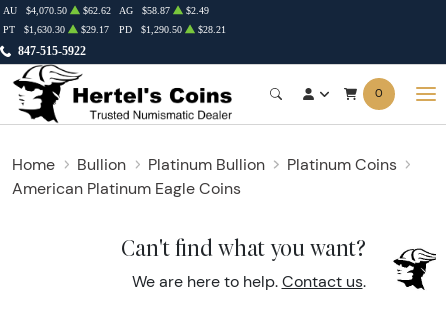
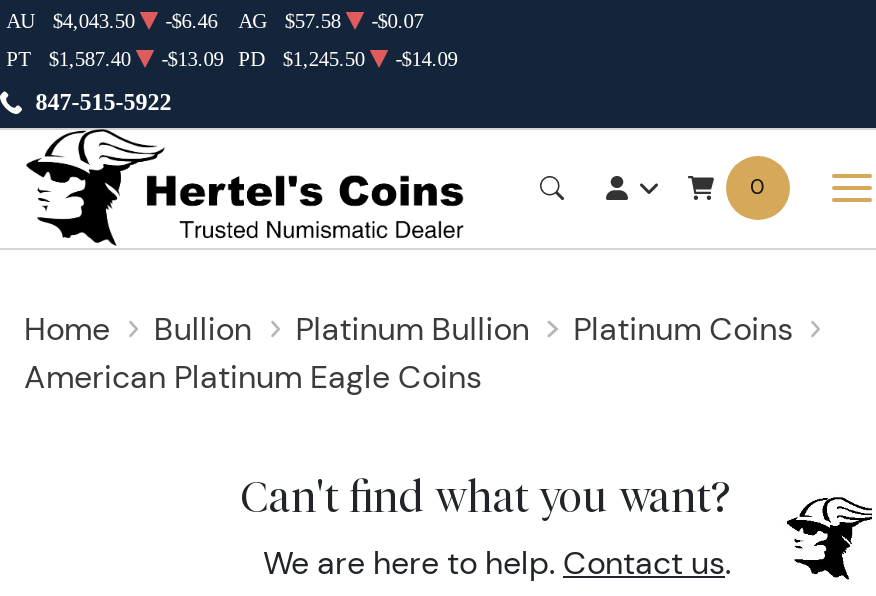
[26,5,67,16] $4,070.50 -> [53,10,135,32] $4,043.50
[83,5,111,16] $62.62 -> [166,10,218,32] -$6.46
[142,5,170,16] $58.87 -> [285,10,341,32] $57.58
[186,5,209,16] $2.49 -> [372,10,424,32] -$0.07
[24,24,65,35] $1,630.30 -> [49,48,131,70] $1,587.40
[81,24,109,35] $29.17 -> [162,48,224,70] -$13.09
[141,24,182,35] $1,290.50 -> [283,48,365,70] $1,245.50
[198,24,226,35] $28.21 -> [396,48,458,70] -$14.09

